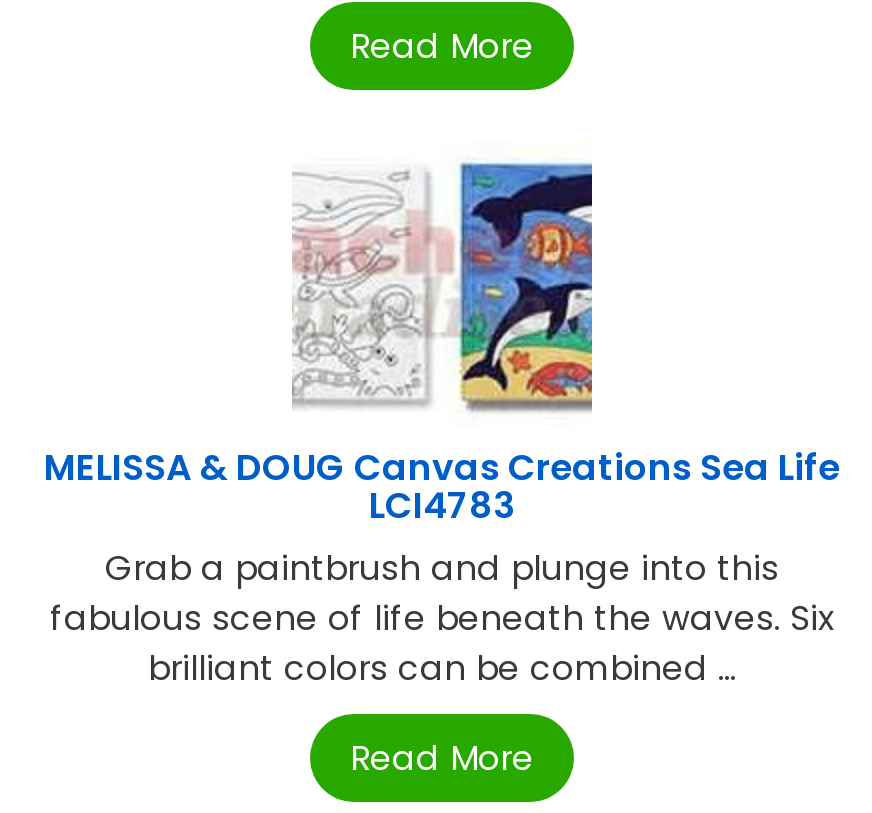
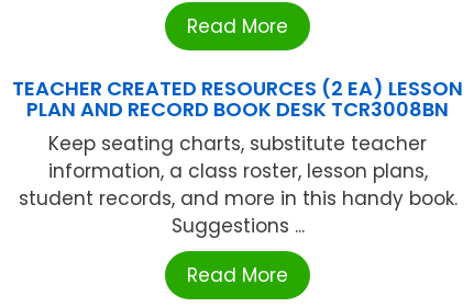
[44,443,840,693] MELISSA & DOUG Canvas Creations Sea Life | LCI4783 | Grab a paintbrush and plunge into this | fabulous scene of life beneath the waves. Six | brilliant colors can be combined ... -> [12,75,463,240] TEACHER CREATED RESOURCES (2 EA) LESSON | PLAN AND RECORD BOOK DESK TCR3008BN | Keep seating charts, substitute teacher | information, a class roster, lesson plans, | student records, and more in this handy book. | Suggestions ...

